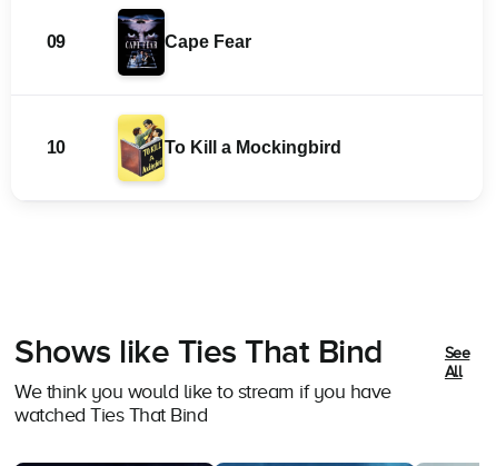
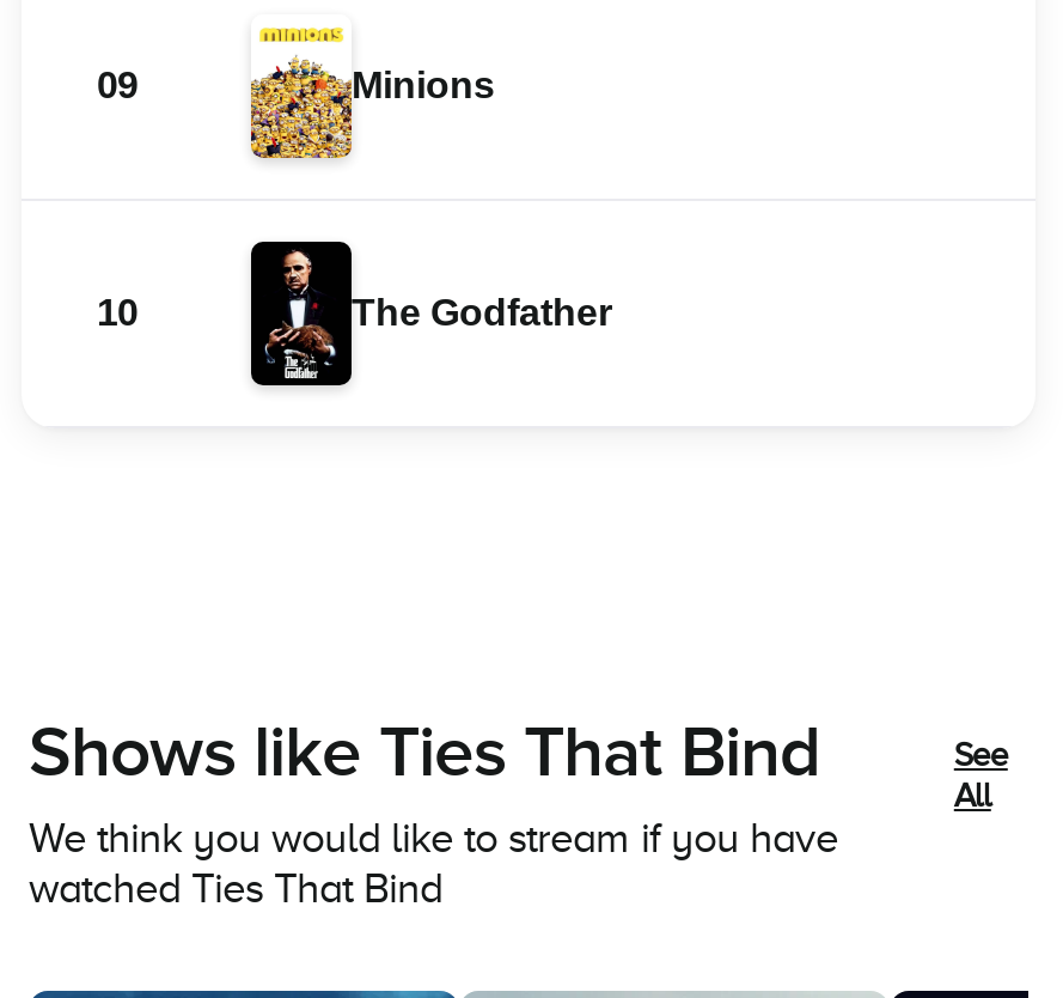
[117,8,251,77] [image] | Cape Fear -> [249,14,495,160] [image] | Minions
[117,113,341,181] [image] | To Kill a Mockingbird -> [249,239,612,388] [image] | The Godfather

